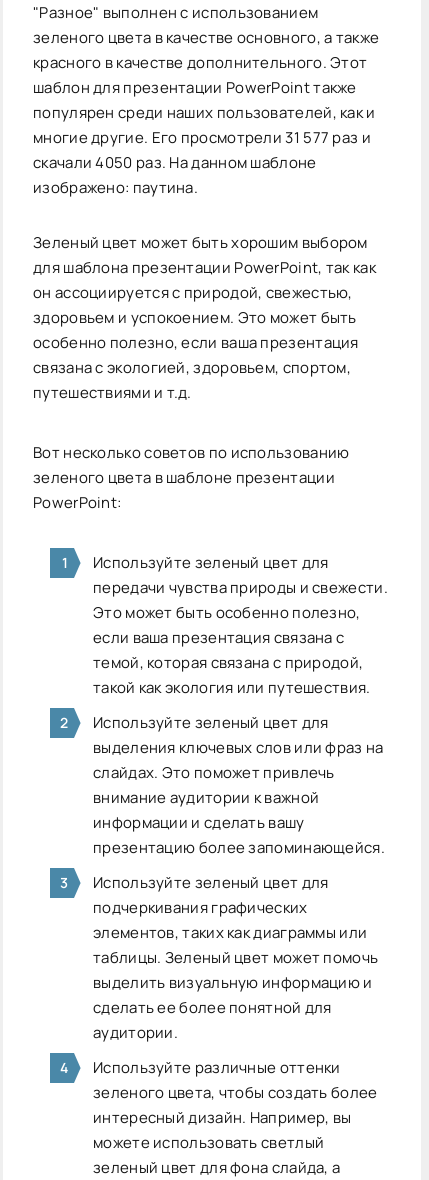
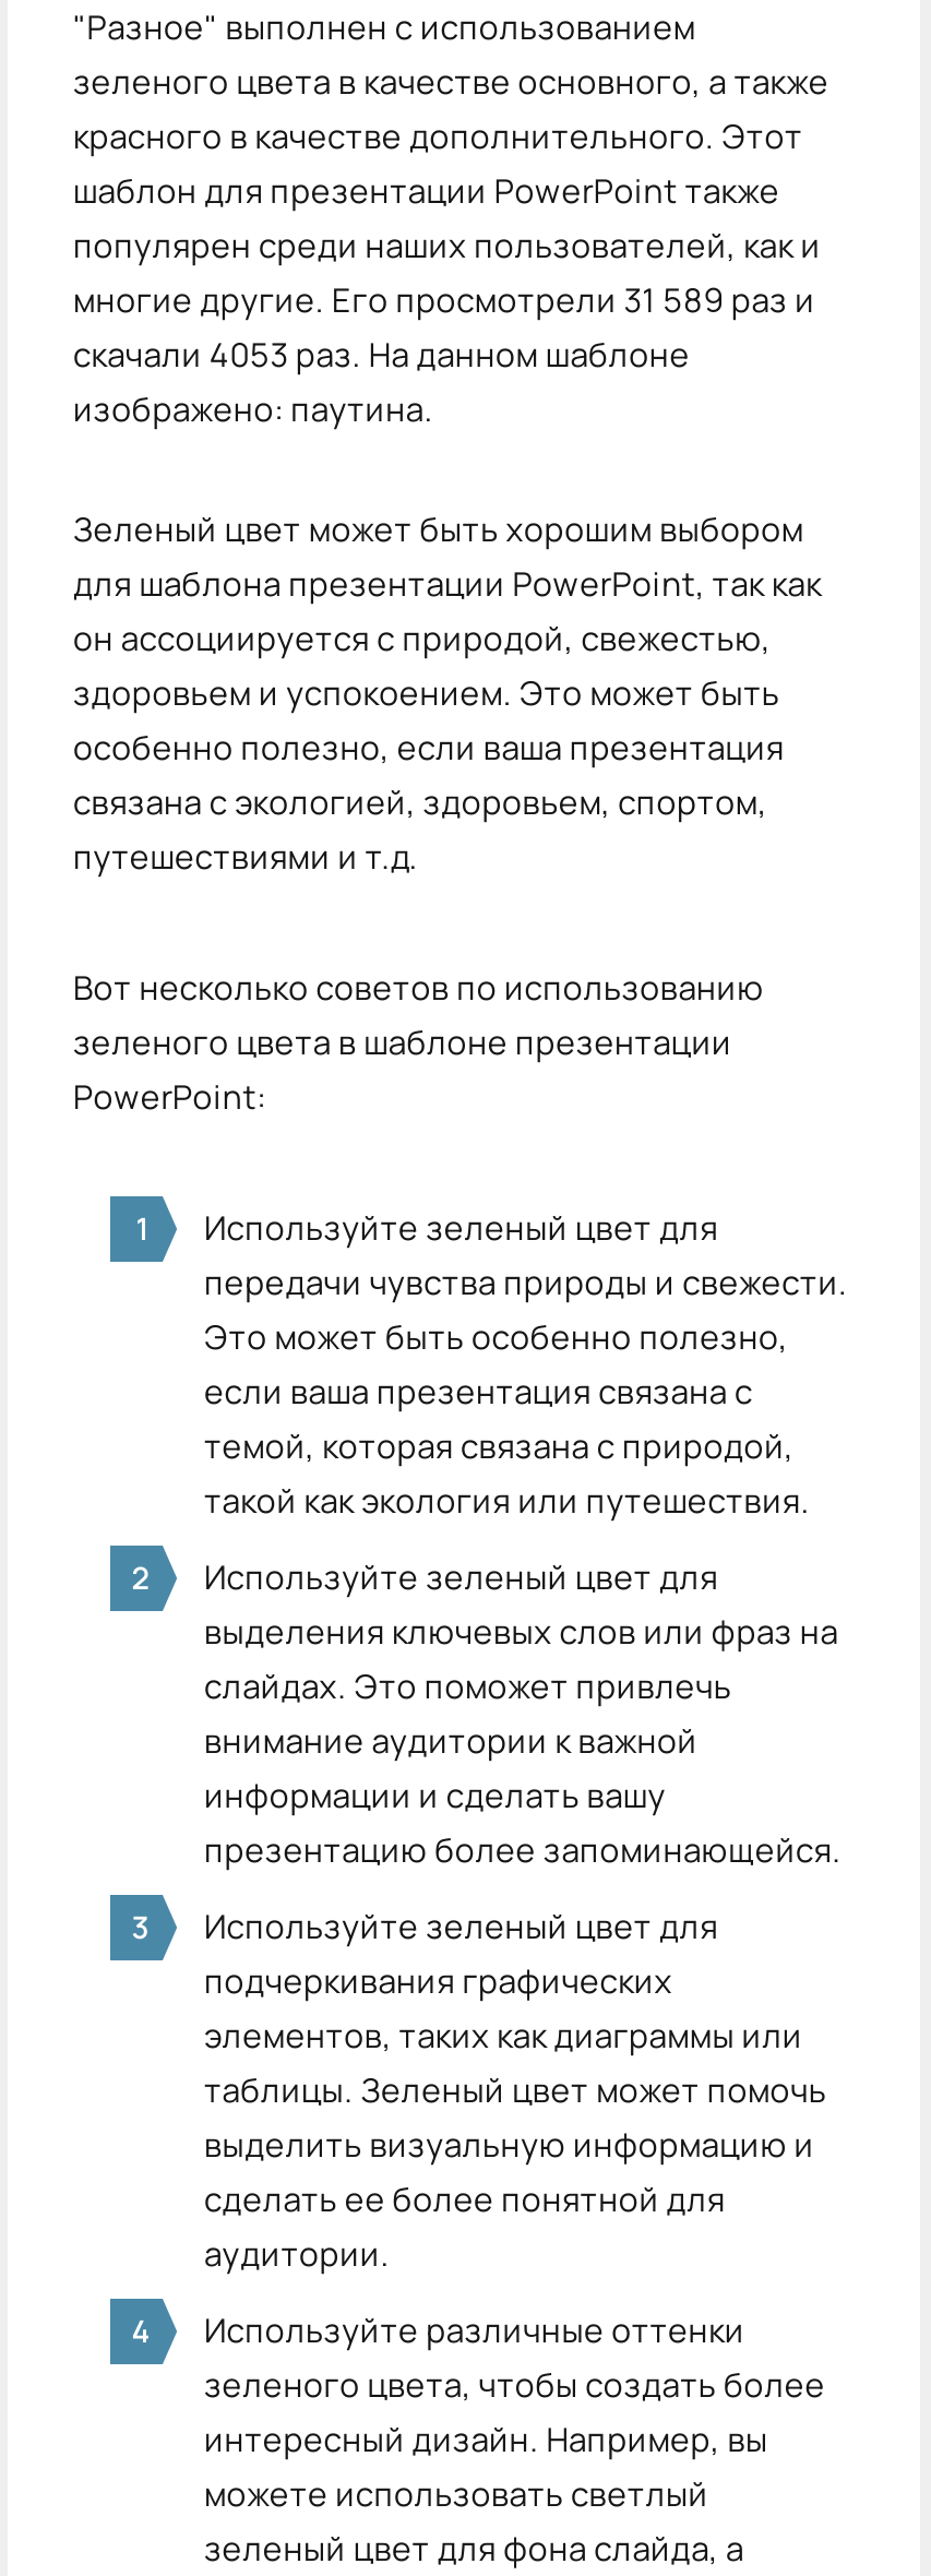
[33,127,371,148] многие другие. Его просмотрели 31 577 раз и -> [73,277,815,323] многие другие. Его просмотрели 31 589 раз и
[33,152,316,173] скачали 4050 раз. На данном шаблоне -> [73,331,690,377] скачали 4053 раз. На данном шаблоне

